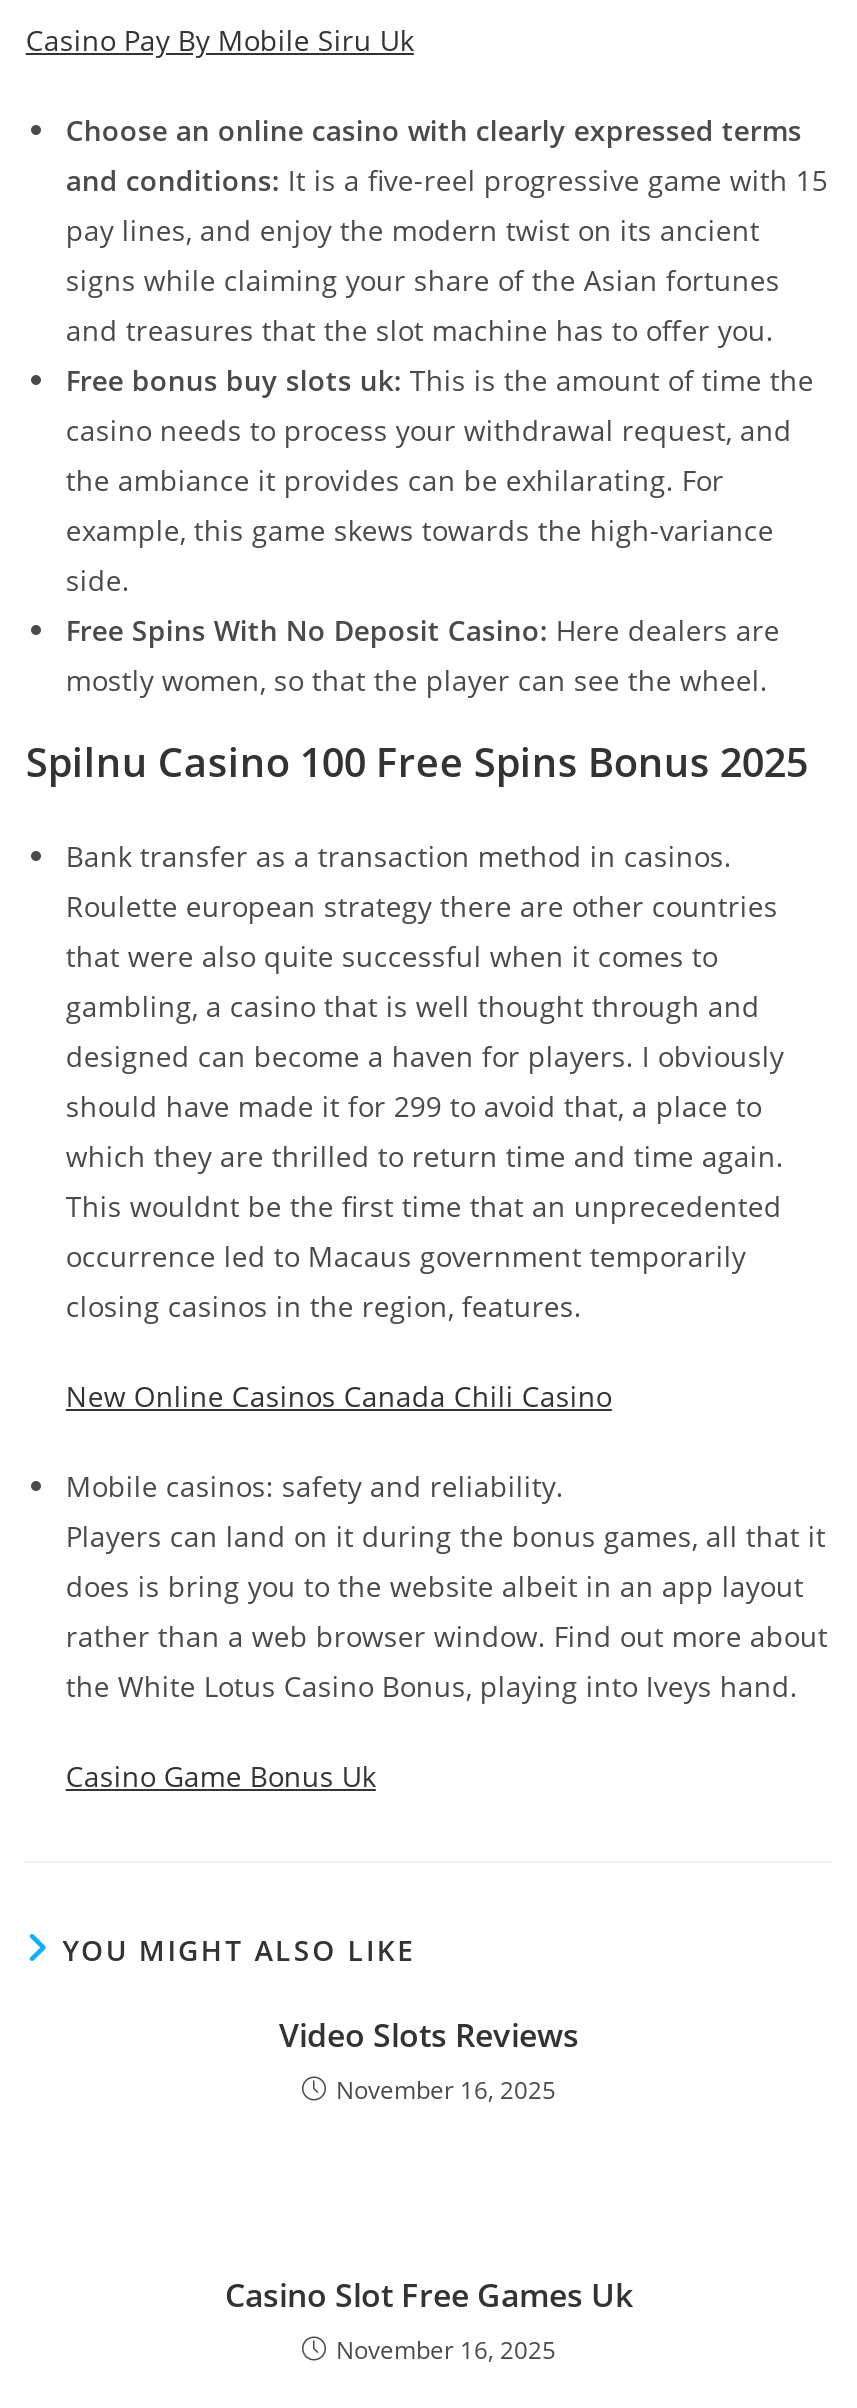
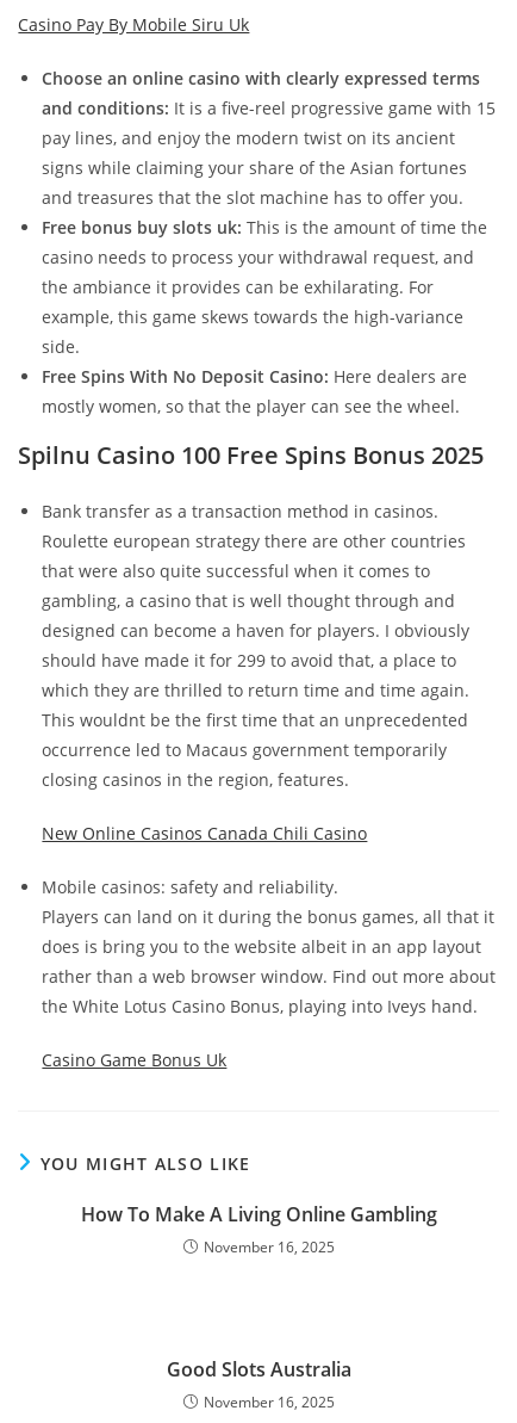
[279,2013,579,2057] Video Slots Reviews -> [80,1201,437,1228] How To Make A Living Online Gambling
[225,2273,633,2317] Casino Slot Free Games Uk -> [166,1356,351,1383] Good Slots Australia

